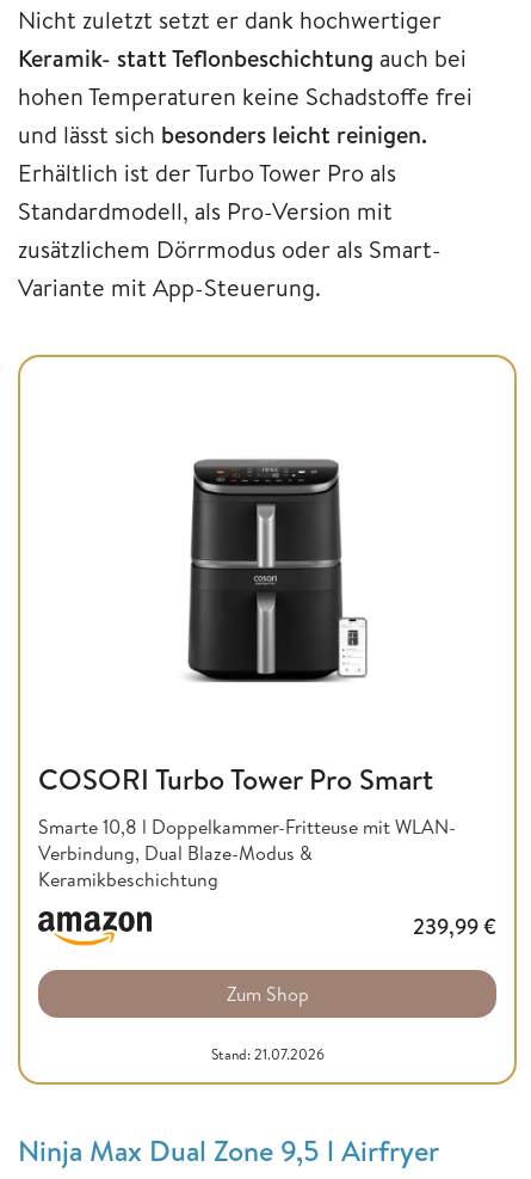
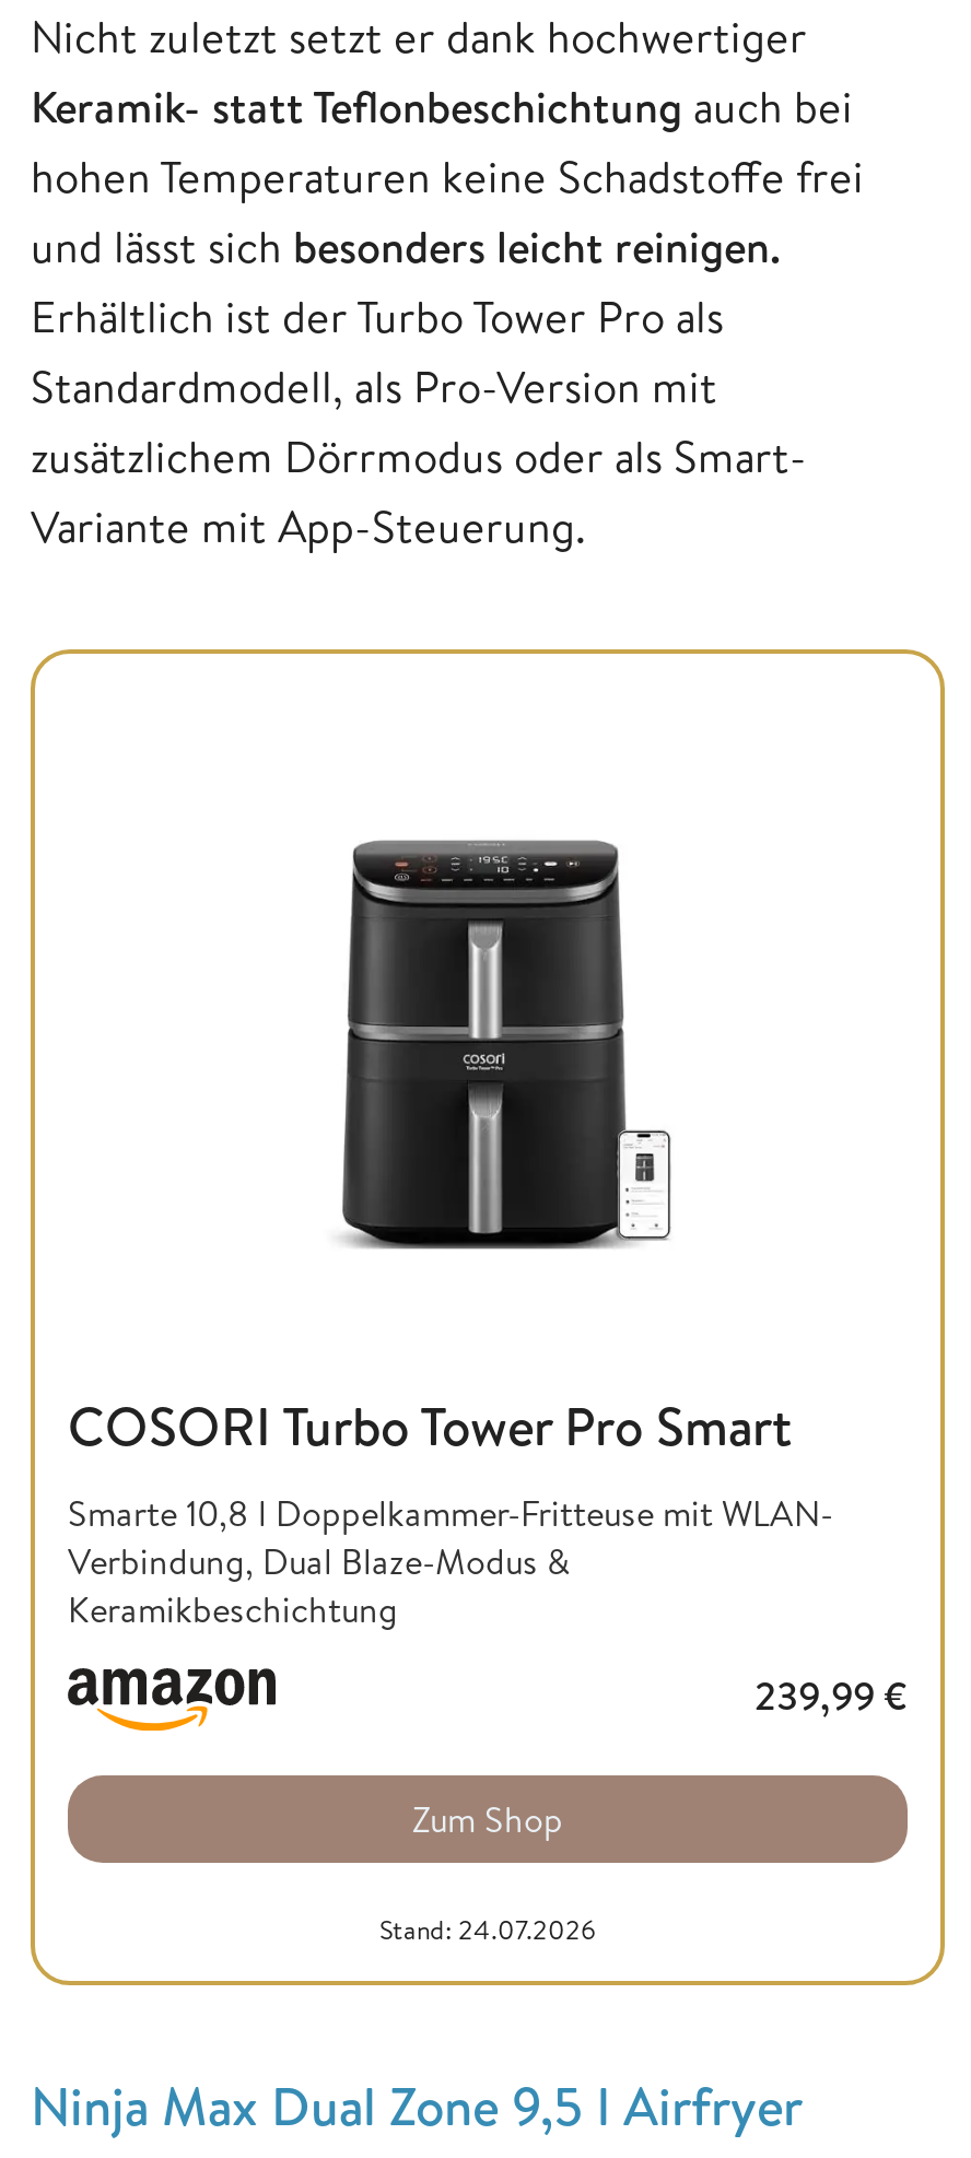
[211,1044,324,1064] Stand: 21.07.2026 -> [379,1911,596,1948] Stand: 24.07.2026

